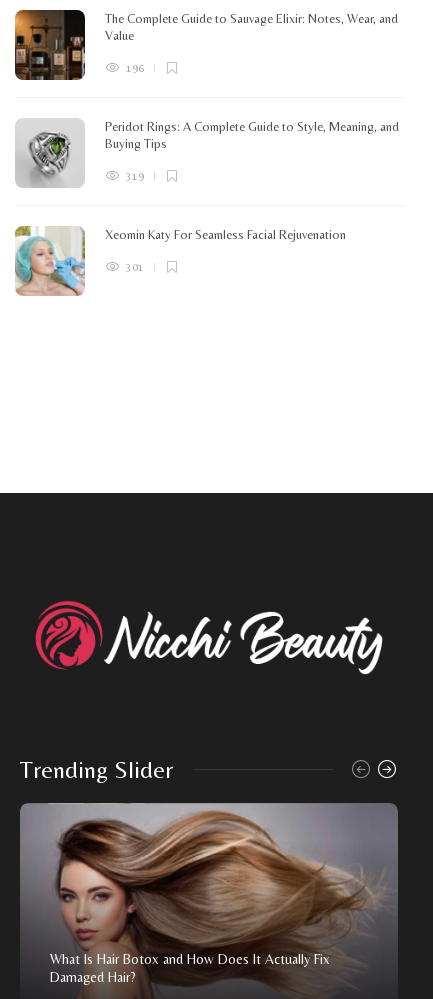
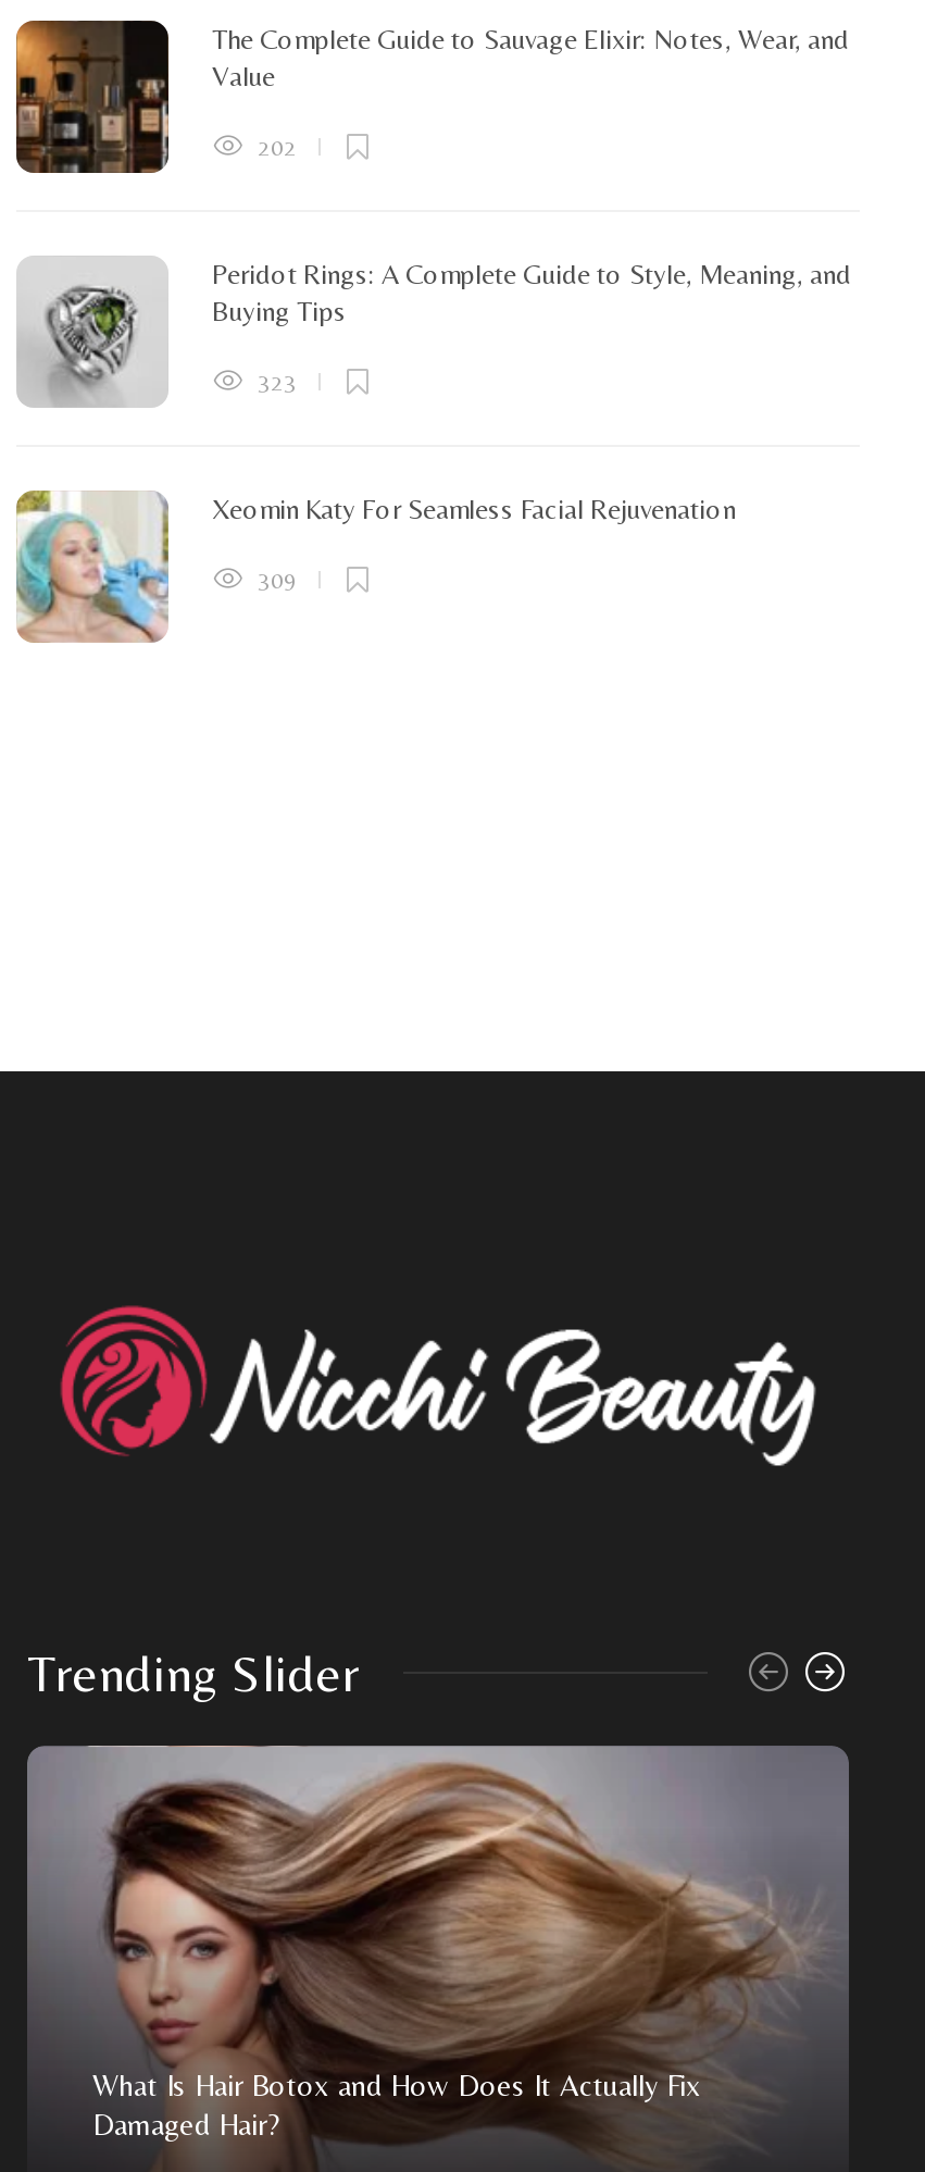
[123,62,144,74] 196 -> [251,134,297,160] 202
[123,170,144,182] 319 -> [251,369,297,395] 323
[123,261,144,273] 301 -> [251,567,297,593] 309

